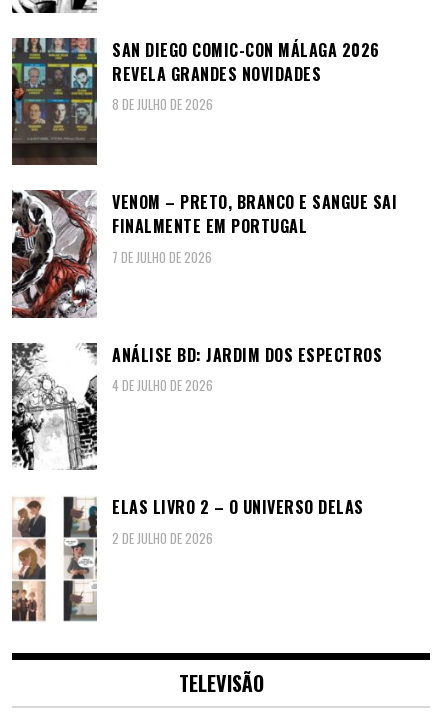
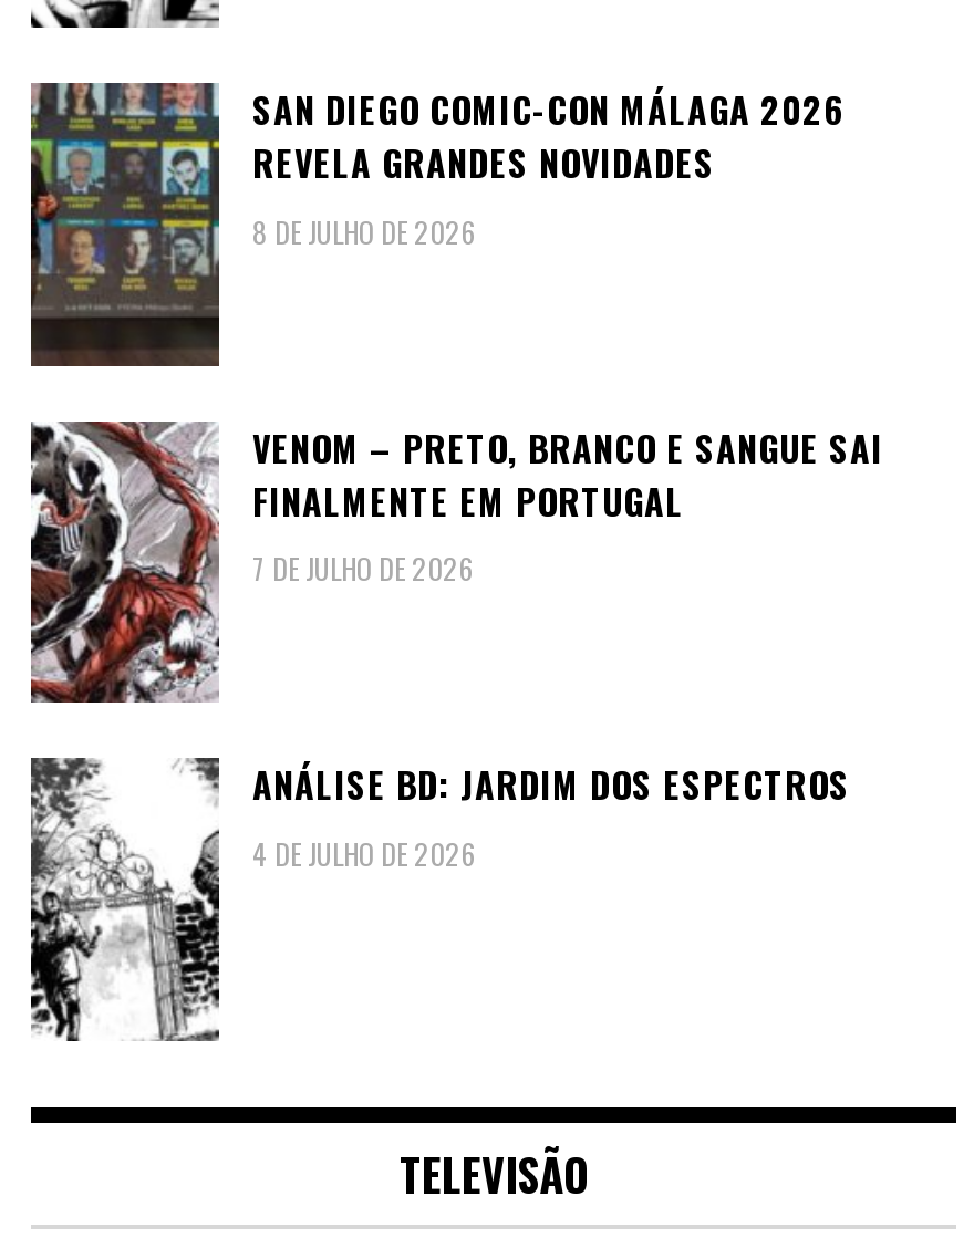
[11,496,47,622] [image] -> none
[62,495,363,622] [image] | ELAS LIVRO 2 – O UNIVERSO DELAS | 2 DE JULHO DE 2026 -> none

